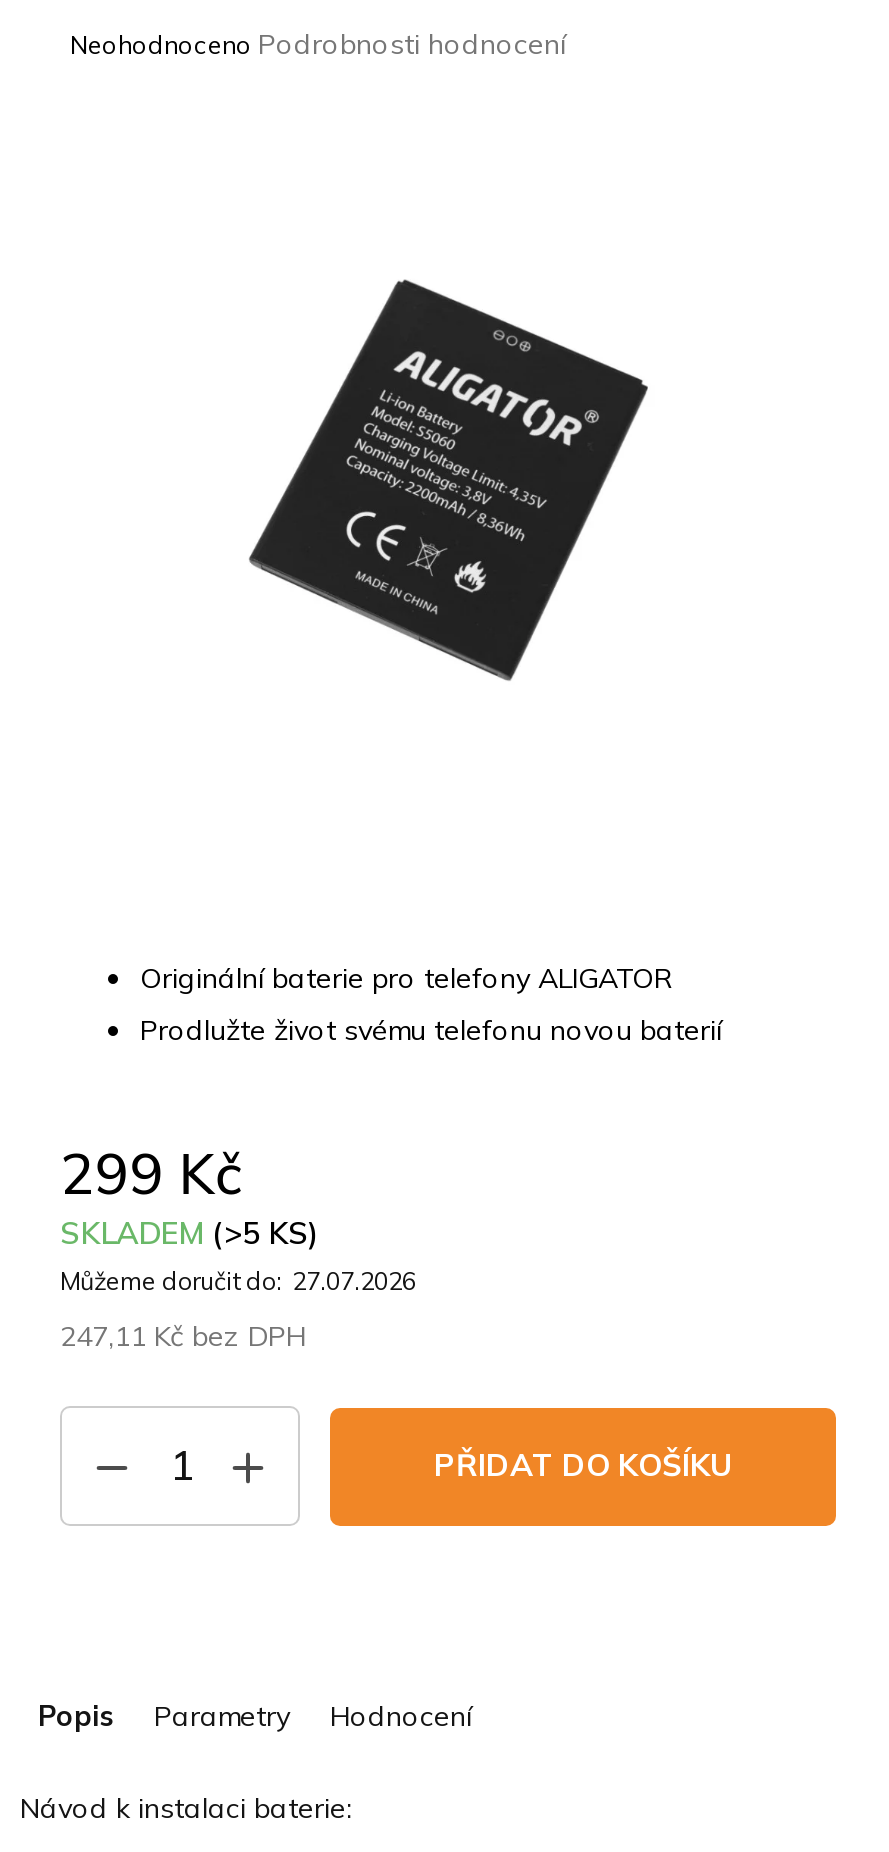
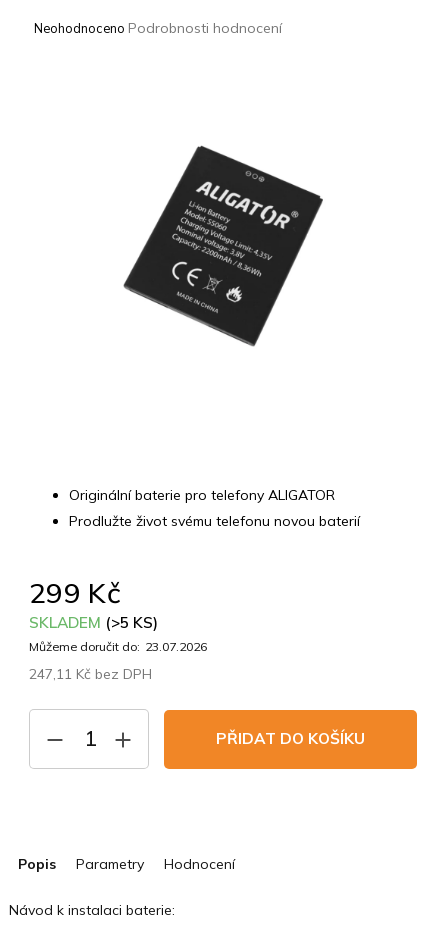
[60,1266,416,1296] Můžeme doručit do: 27.07.2026 -> [29,639,207,654] Můžeme doručit do: 23.07.2026

